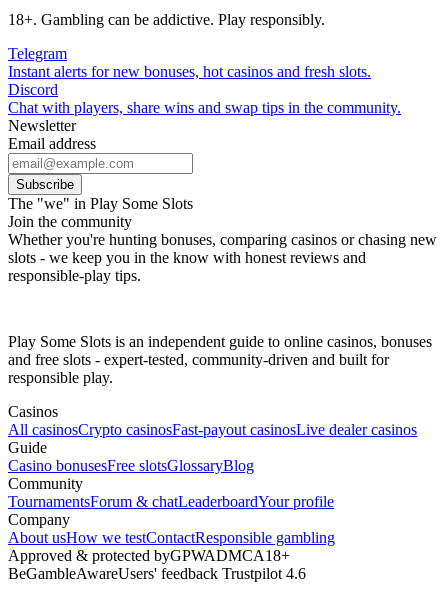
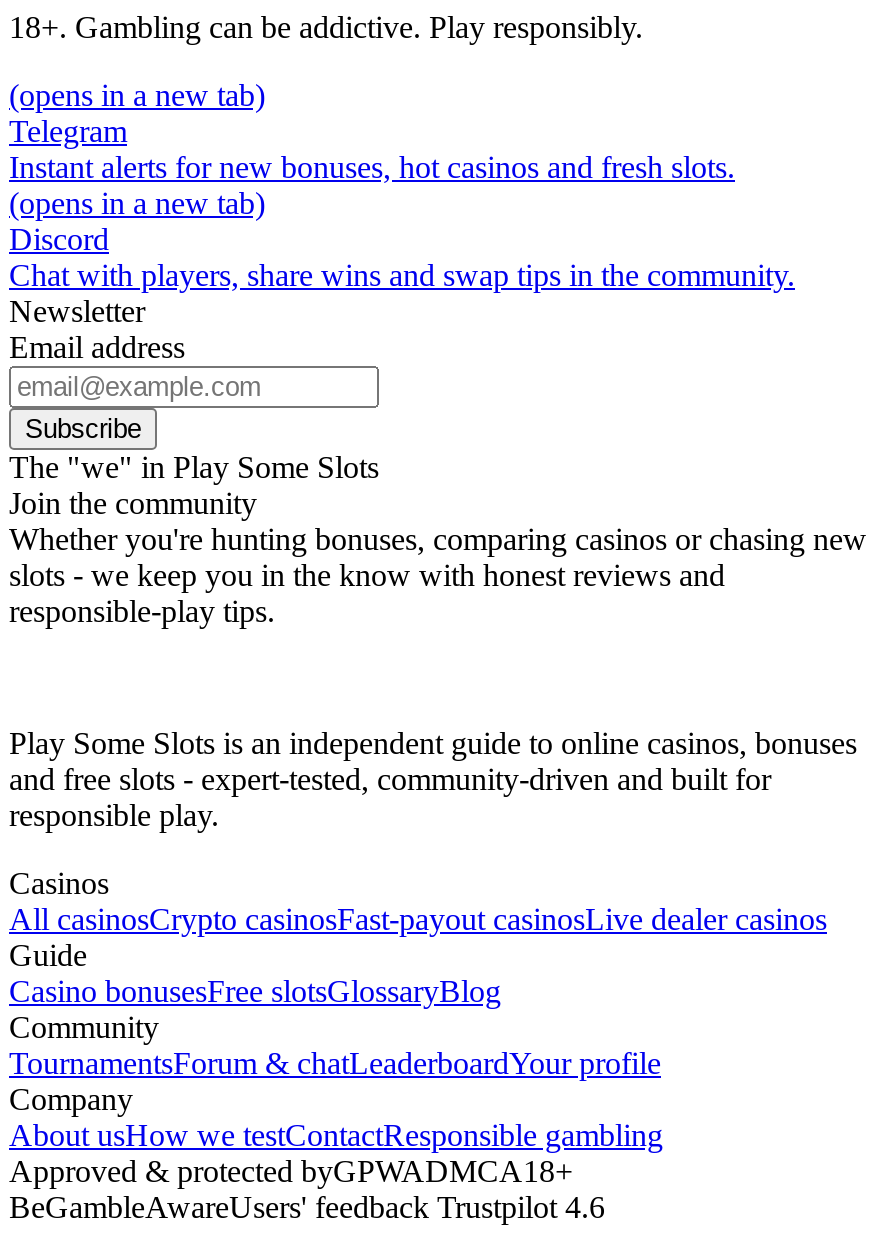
none -> [9,78,265,112] (opens in a new tab)
none -> [9,186,265,220] (opens in a new tab)

